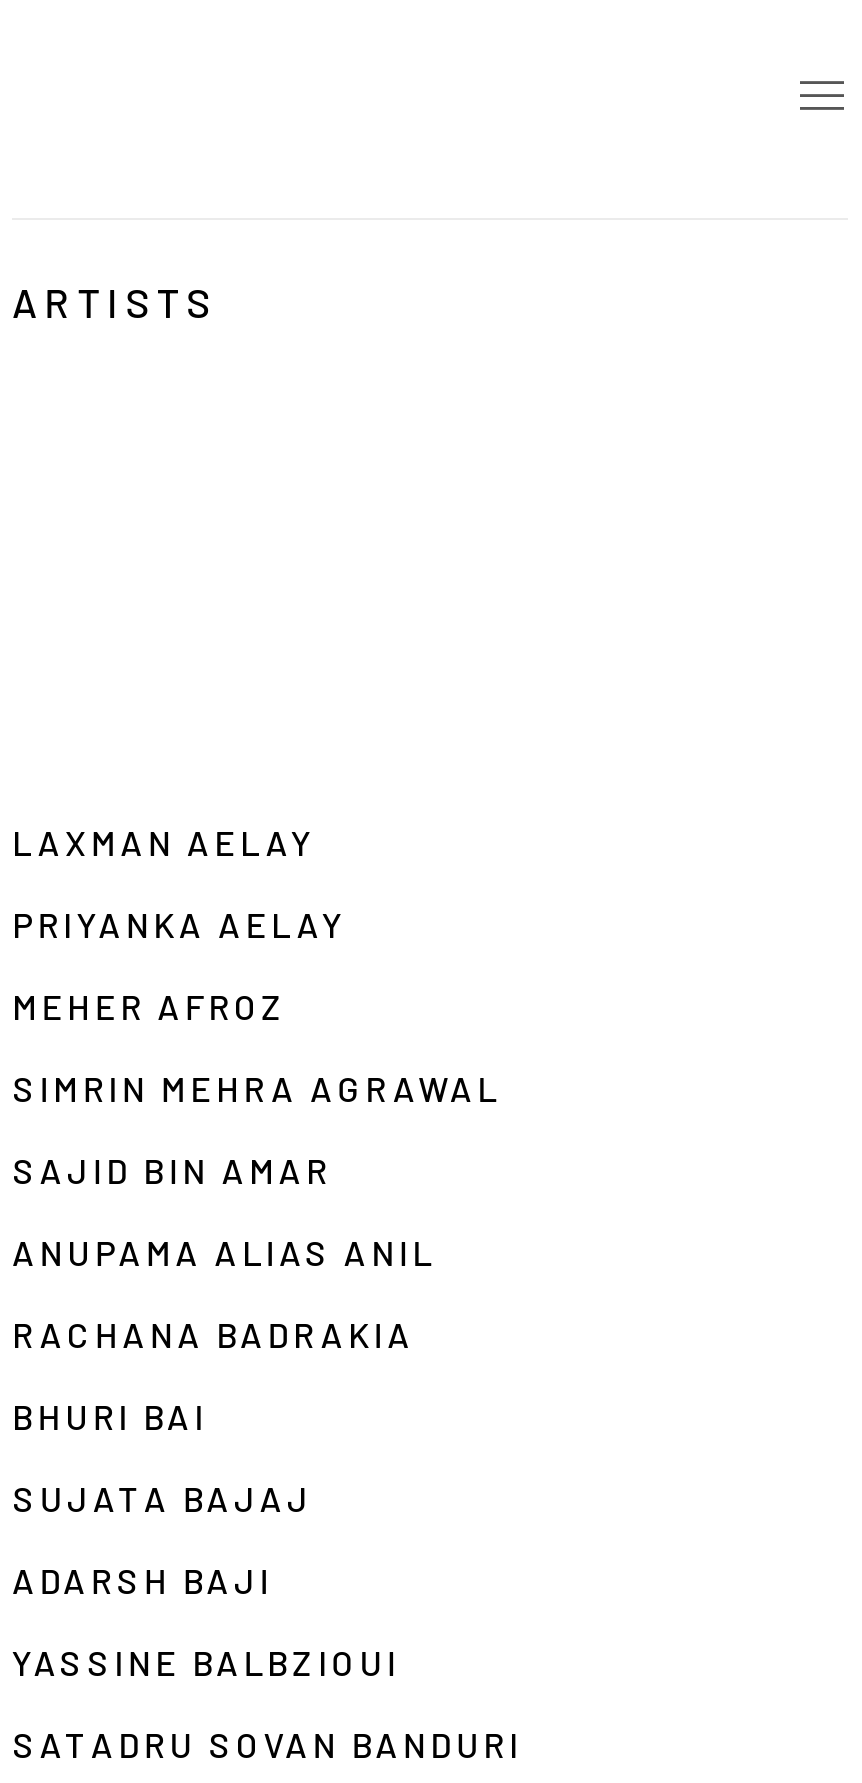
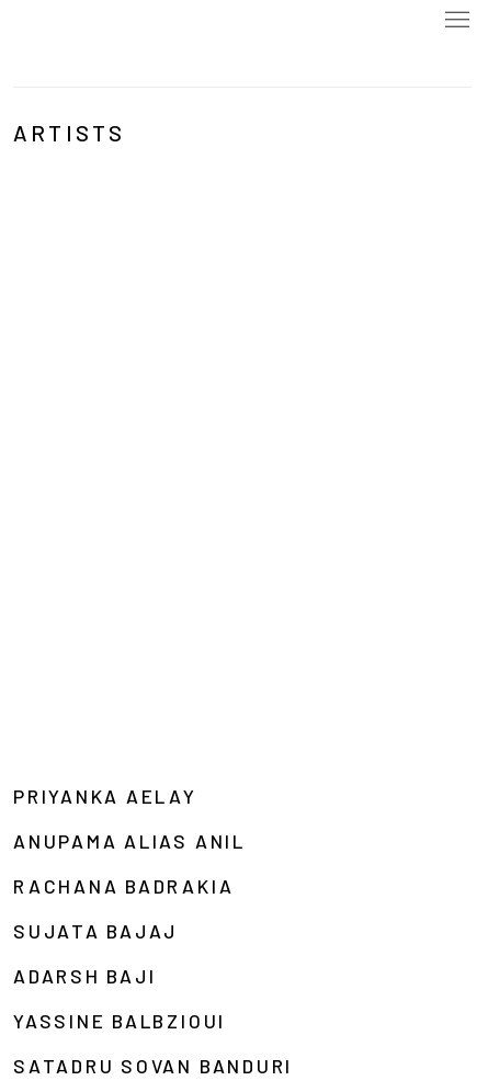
[12,821,317,861] LAXMAN AELAY -> none
moved [12,903,348,943] -> [13,785,197,807]: PRIYANKA AELAY
[12,985,501,1189] MEHER AFROZ | SIMRIN MEHRA AGRAWAL | SAJID BIN AMAR -> none
moved [12,1231,436,1353] -> [13,830,246,897]: ANUPAMA ALIAS ANIL | RACHANA BADRAKIA
[12,1395,208,1435] BHURI BAI -> none

